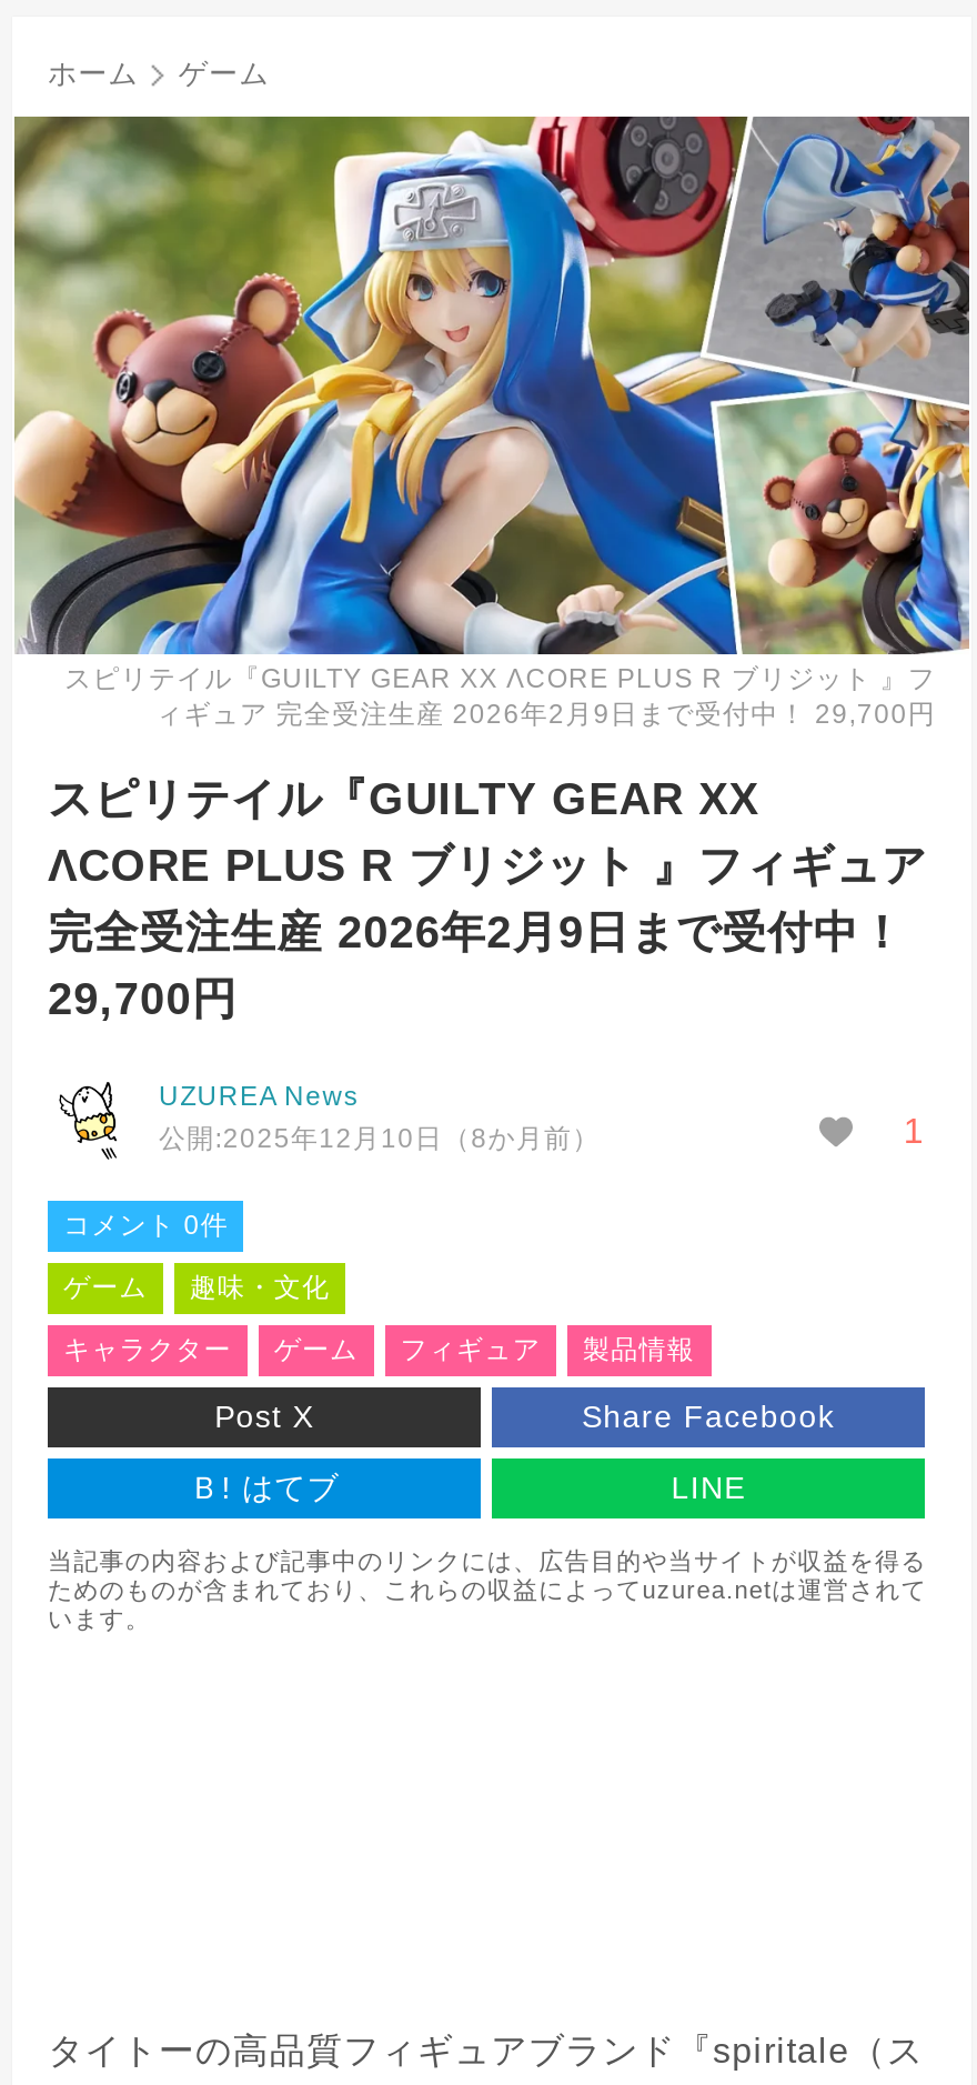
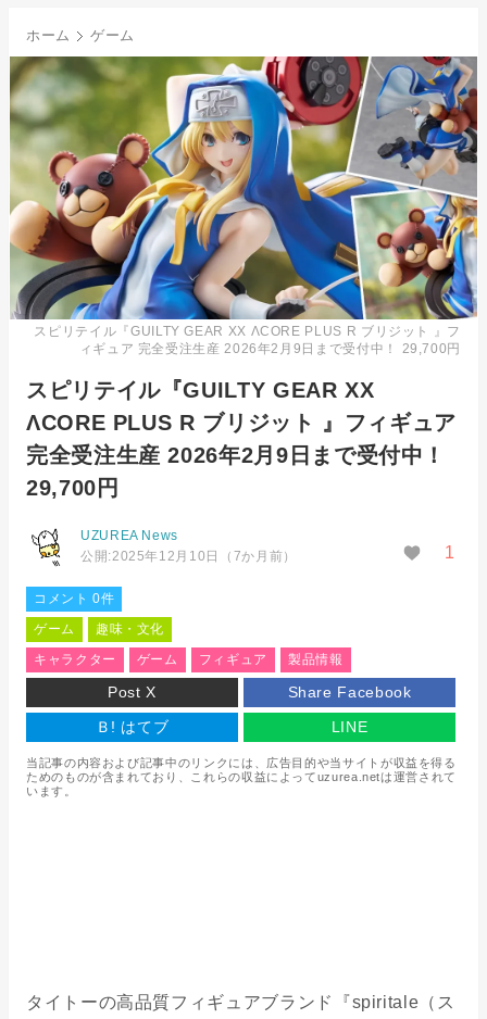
[159,1122,600,1153] 公開: 2025年12月10日（8か月前） -> [80,548,297,563] 公開: 2025年12月10日（7か月前）

